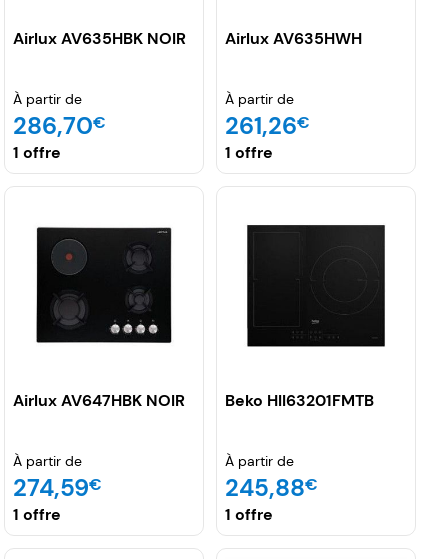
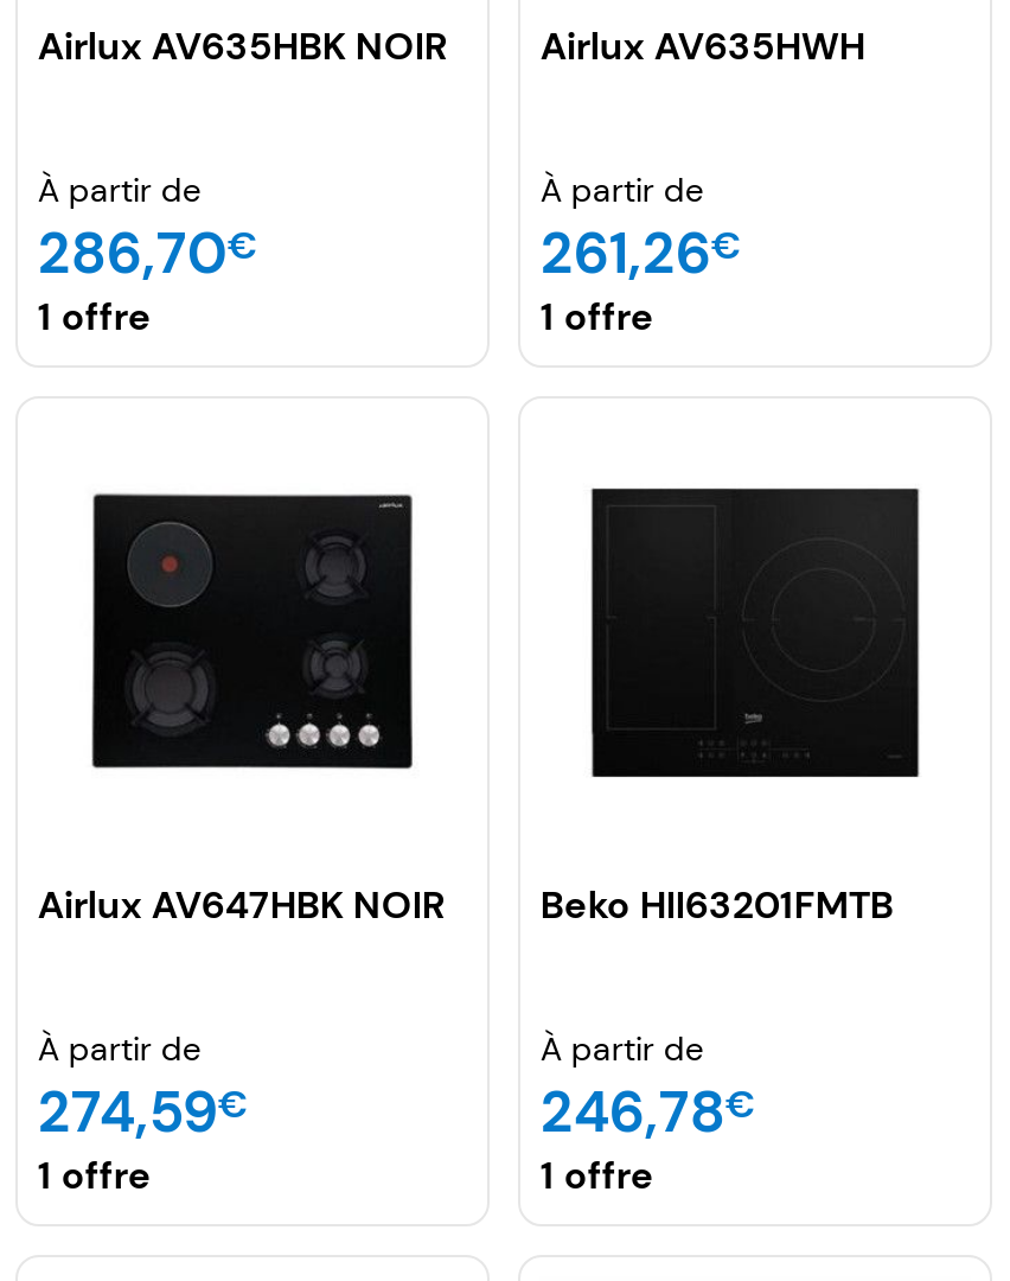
[225,472,318,503] 245,88€ -> [540,1074,756,1147] 246,78€

